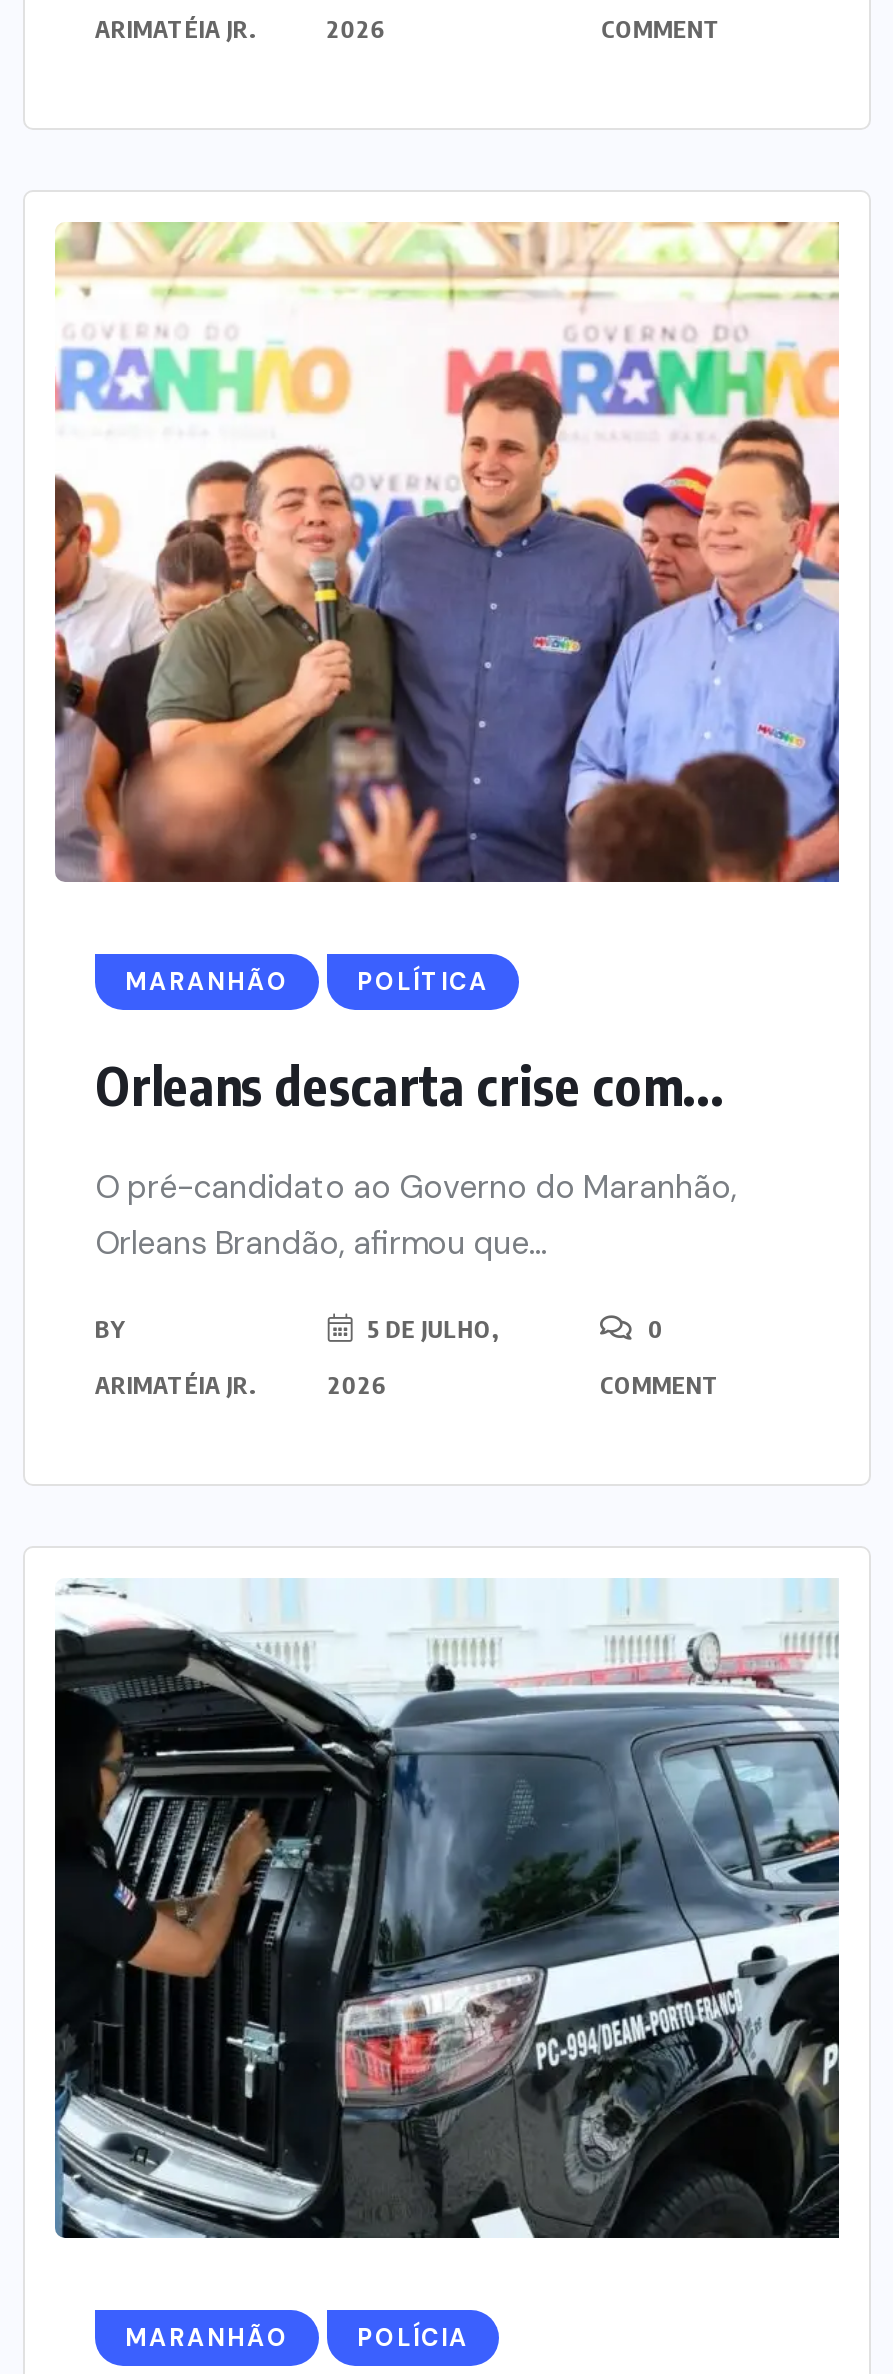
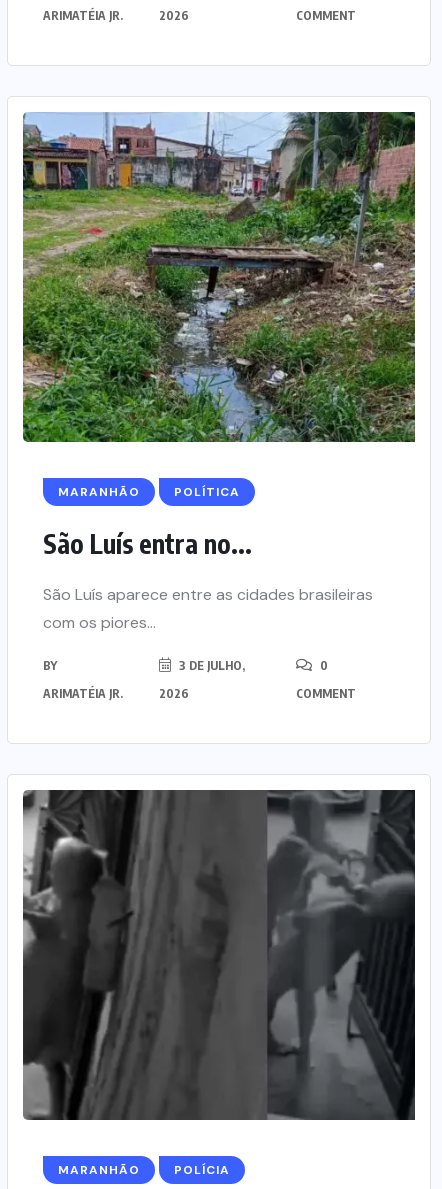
[53,220,841,884] [image] -> [22,111,416,443] [image]
[95,1051,725,1117] Orleans descarta crise com... -> [43,526,252,559] São Luís entra no...
[95,1165,737,1263] O pré-candidato ao Governo do Maranhão, | Orleans Brandão, afirmou que... -> [43,583,373,632] São Luís aparece entre as cidades brasileiras | com os piores...
[362,1313,498,1343] 5 DE JULHO, -> [176,657,245,672] 3 DE JULHO,
[53,1578,841,2238] [image] -> [22,789,416,1121] [image]

